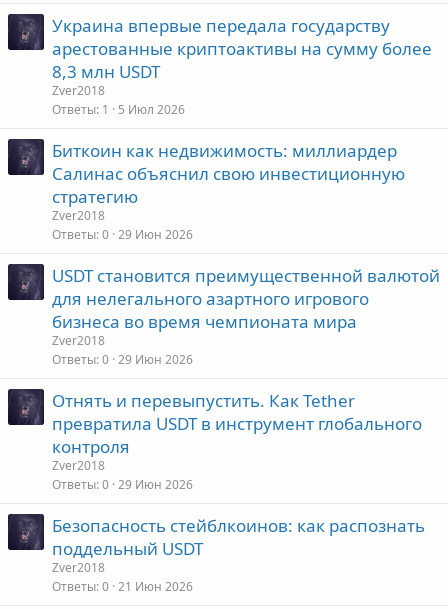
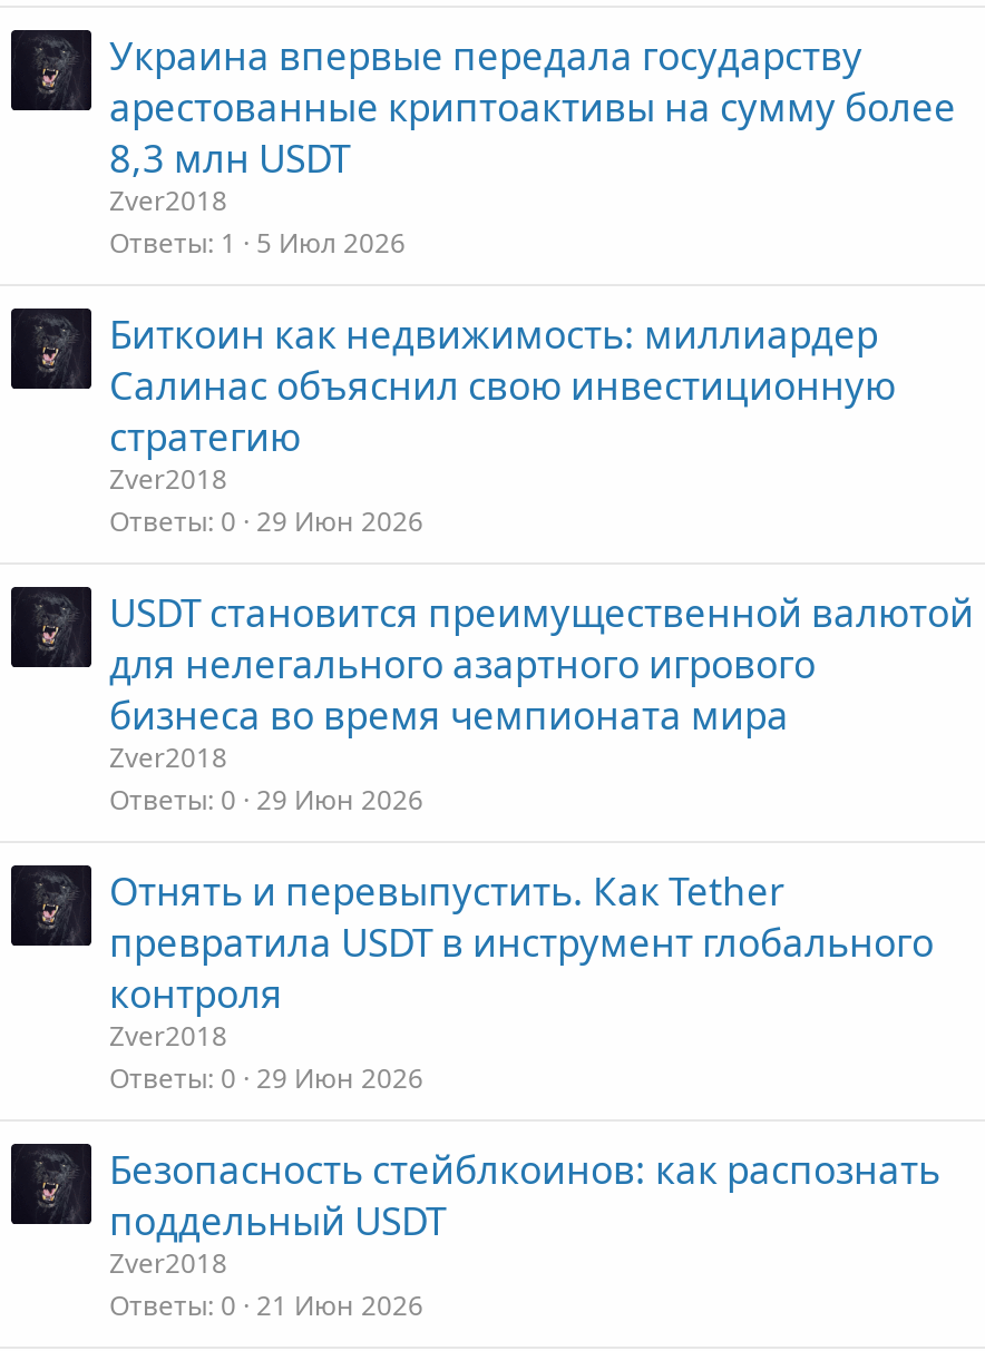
[8,14,44,50] [image] -> [16,35,87,108] [image]
[8,139,44,175] [image] -> [16,313,87,386] [image]
[8,264,44,300] [image] -> [16,591,87,665] [image]
[8,389,44,425] [image] -> [16,870,87,943] [image]
[8,514,44,550] [image] -> [16,1148,87,1222] [image]

